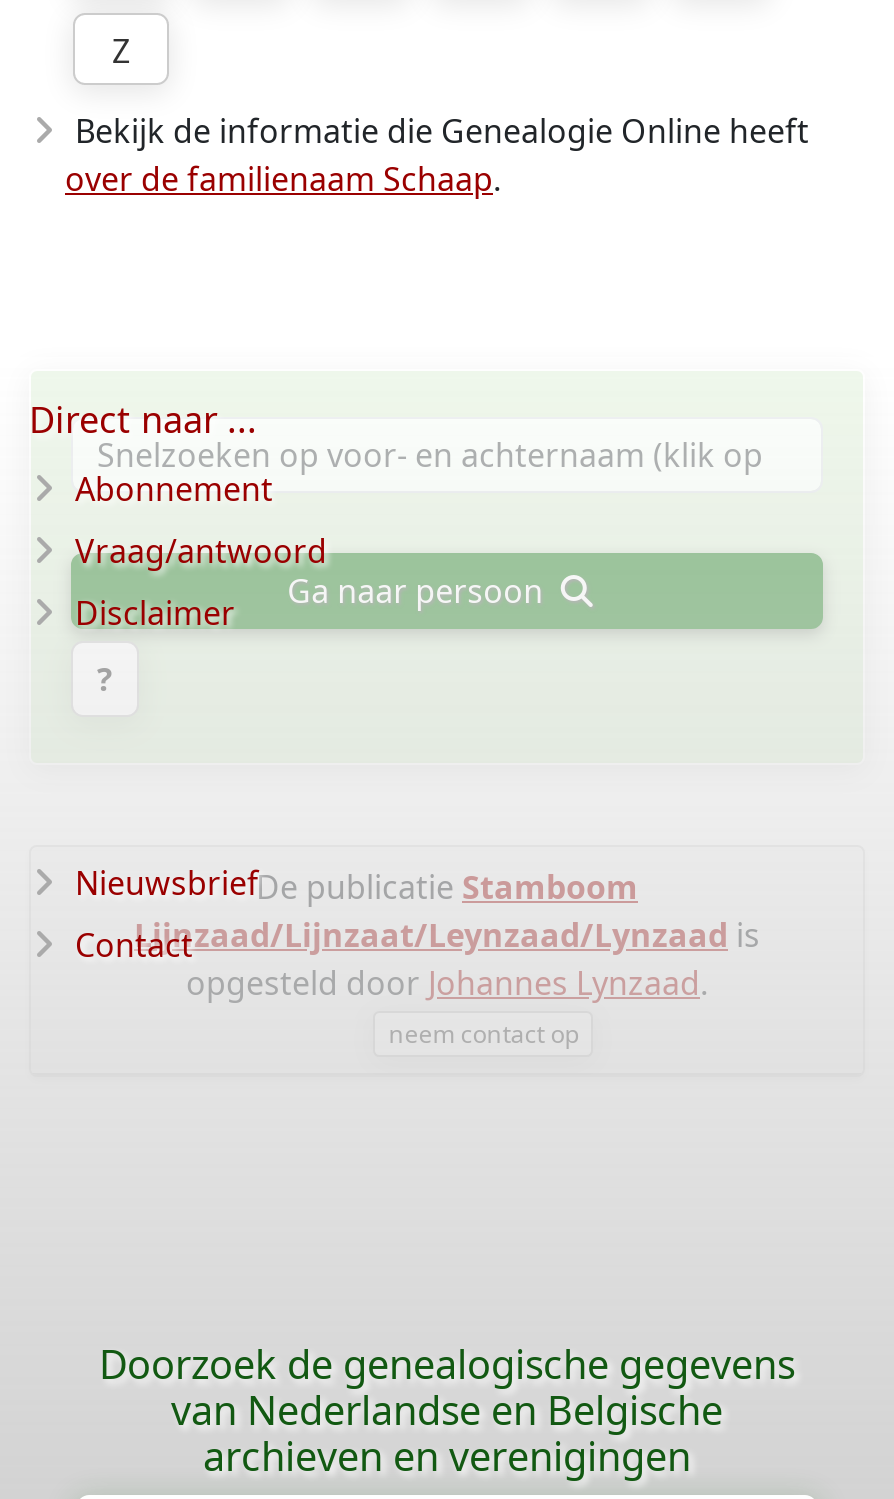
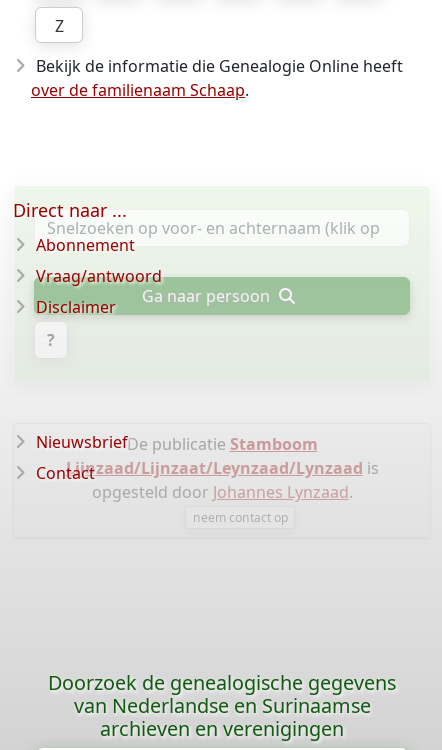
[171,1383,723,1437] van Nederlandse en Belgische -> [73,692,370,719] van Nederlandse en Surinaamse

